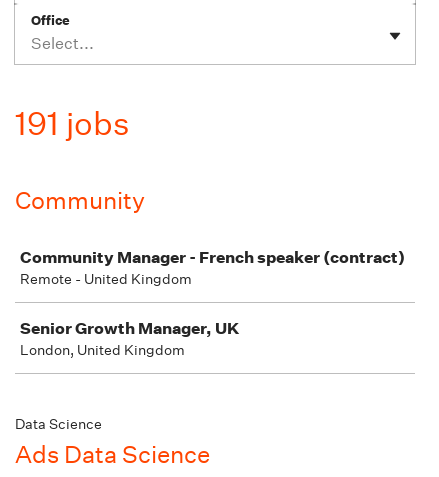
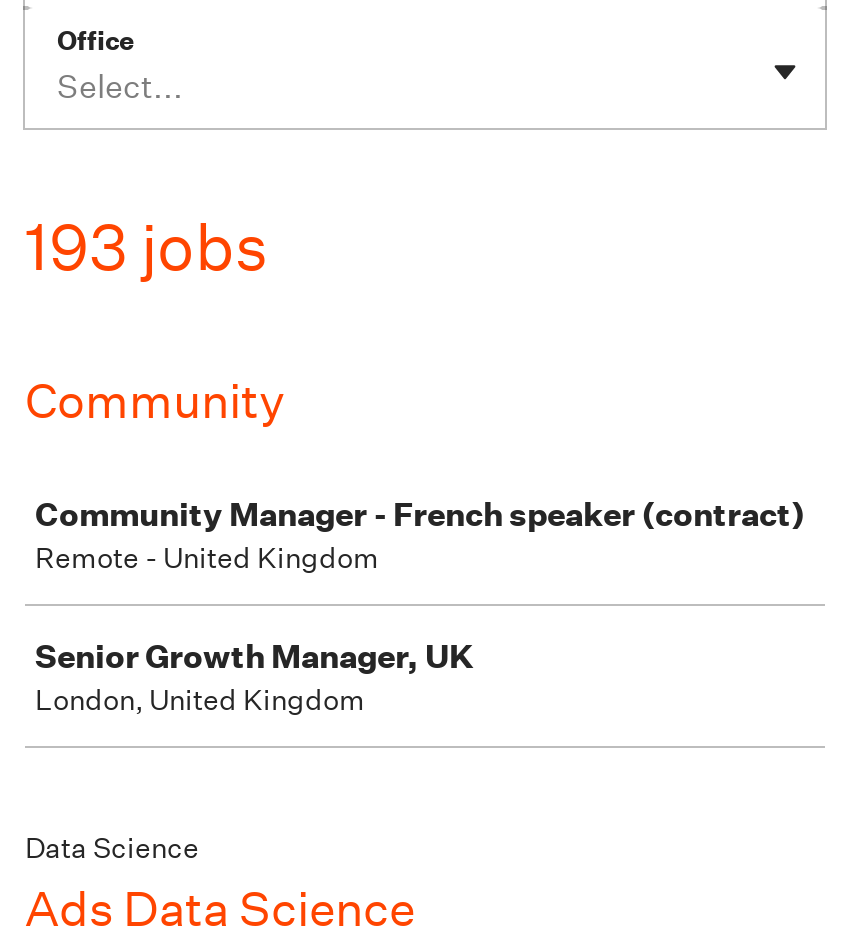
[15,104,130,143] 191 jobs -> [25,208,269,286] 193 jobs

